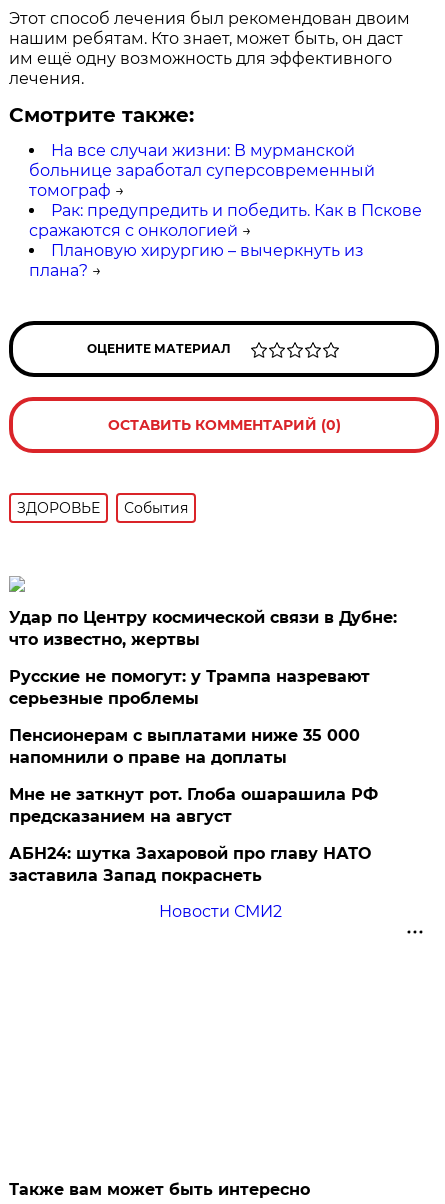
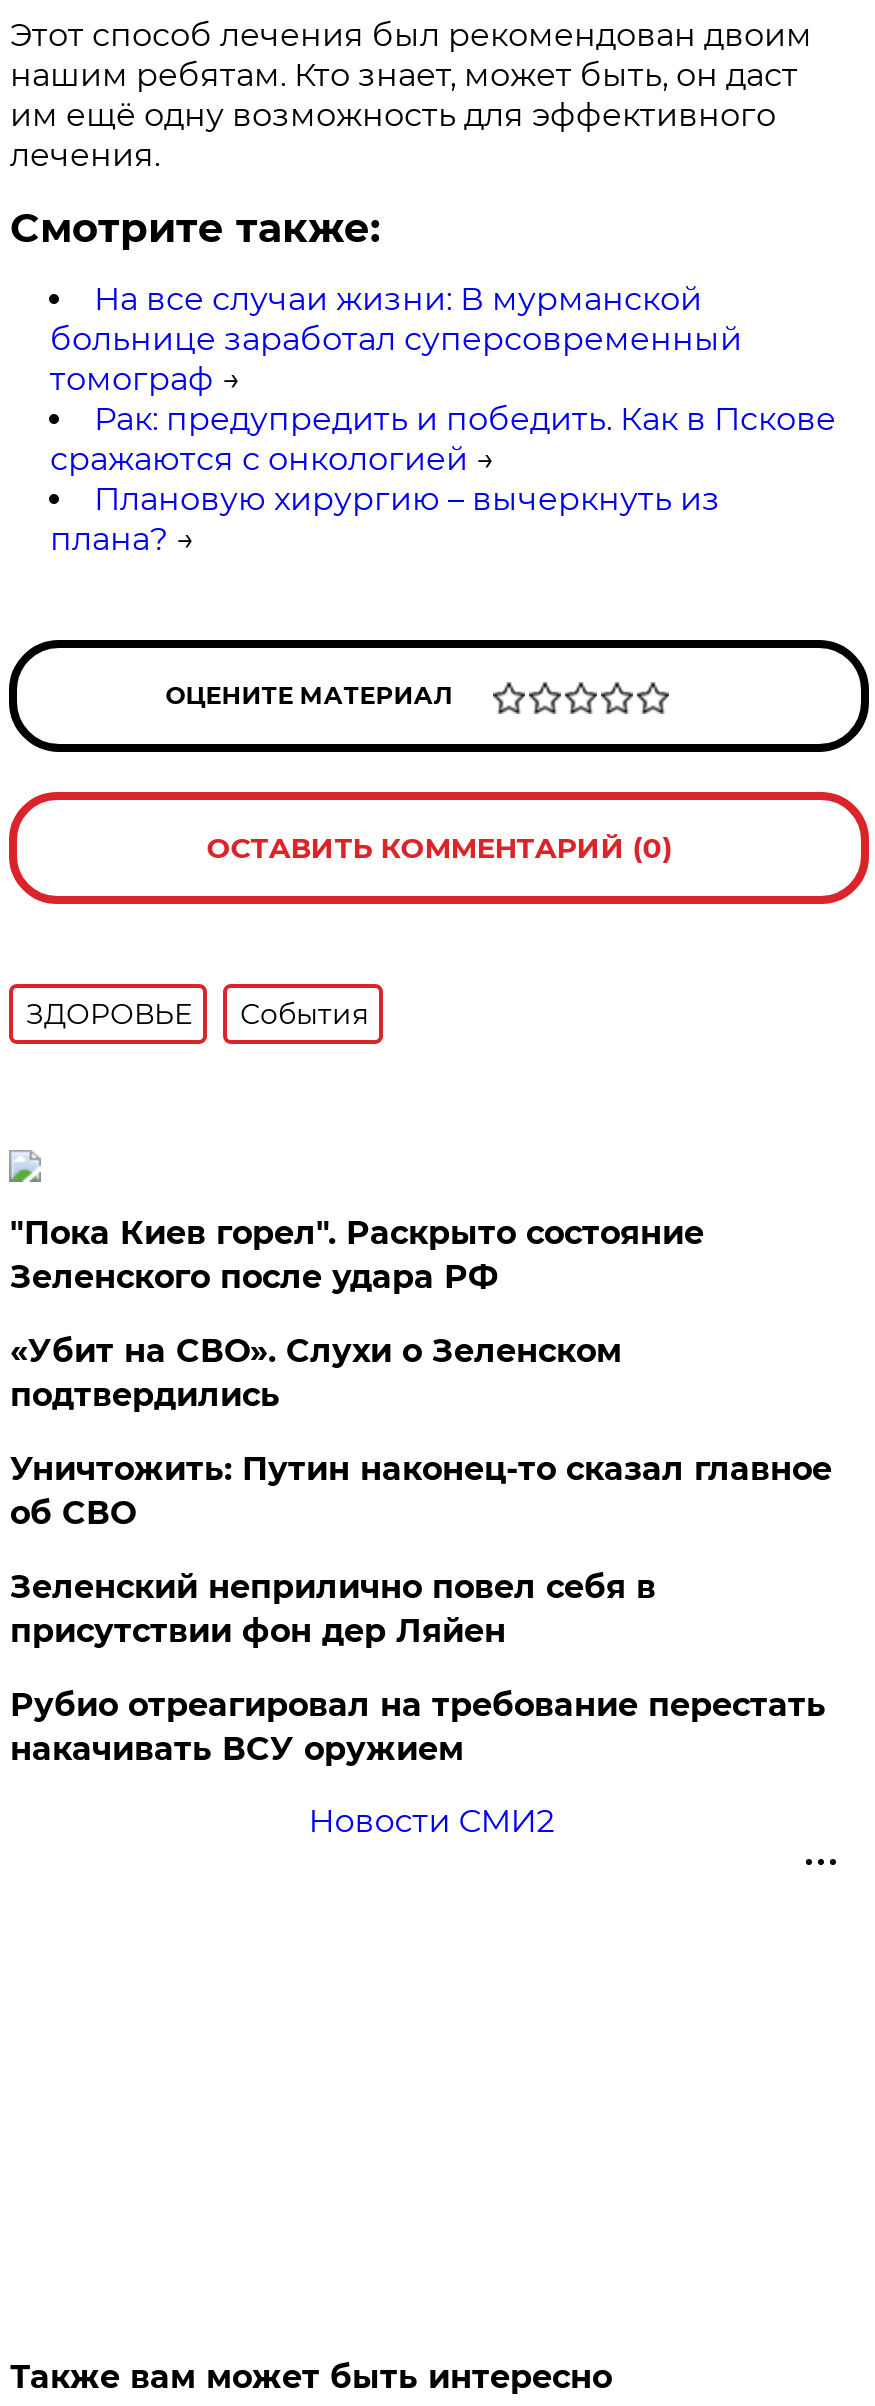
[9,608,397,649] Удар по Центру космической связи в Дубне: | что известно, жертвы -> [10,1214,704,1296] "Пока Киев горел". Раскрыто состояние | Зеленского после удара РФ
[9,667,370,708] Русские не помогут: у Трампа назревают | серьезные проблемы -> [10,1332,622,1414] «Убит на СВО». Слухи о Зеленском | подтвердились
[9,726,360,767] Пенсионерам с выплатами ниже 35 000 | напомнили о праве на доплаты -> [10,1450,832,1532] Уничтожить: Путин наконец-то сказал главное | об СВО
[9,785,378,826] Мне не заткнут рот. Глоба ошарашила РФ | предсказанием на август -> [10,1568,656,1650] Зеленский неприлично повел cебя в | присутствии фон дер Ляйен
[9,844,371,885] АБН24: шутка Захаровой про главу НАТО | заставила Запад покраснеть -> [10,1686,826,1768] Рубио отреагировал на требование перестать | накачивать ВСУ оружием

